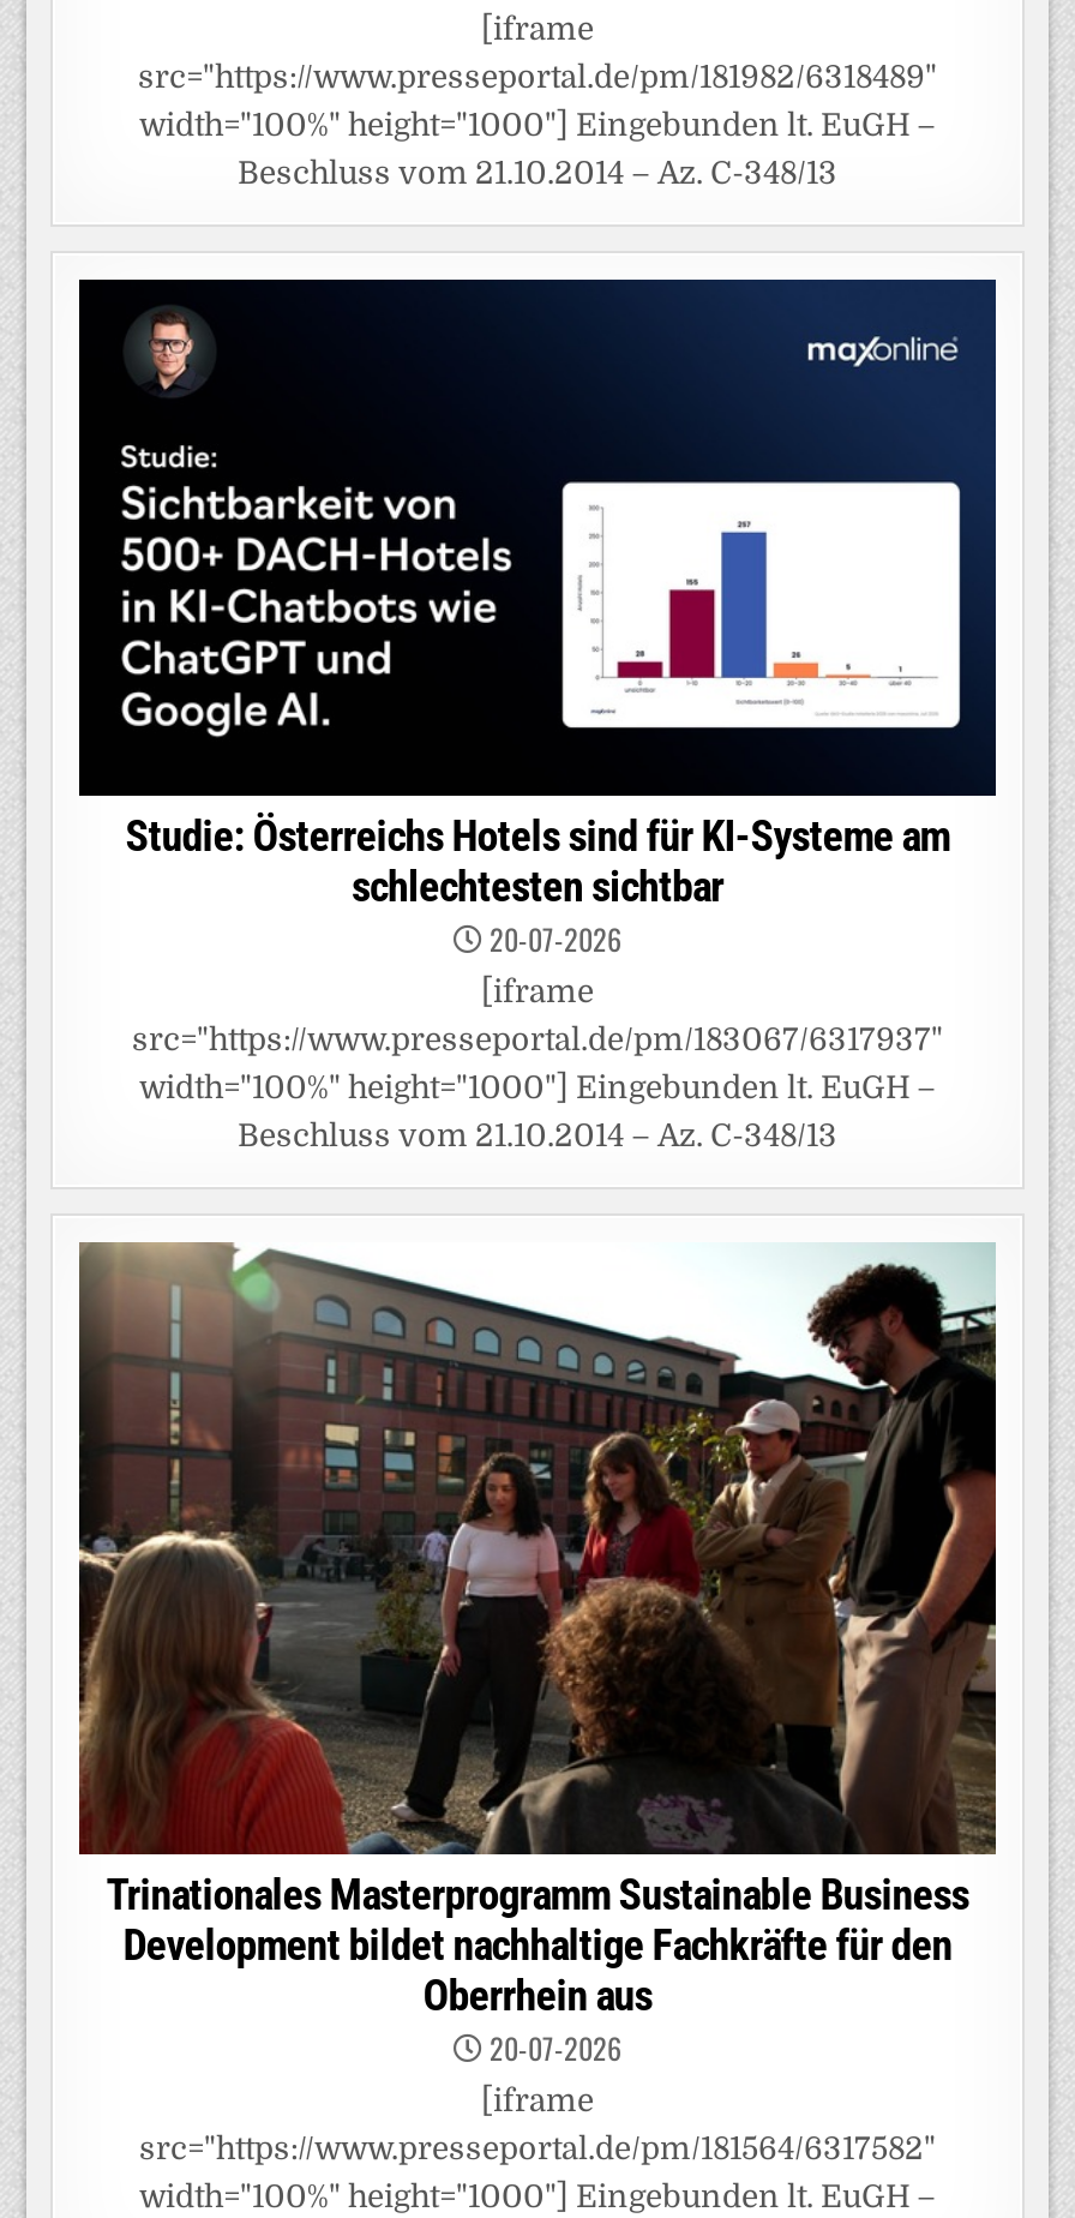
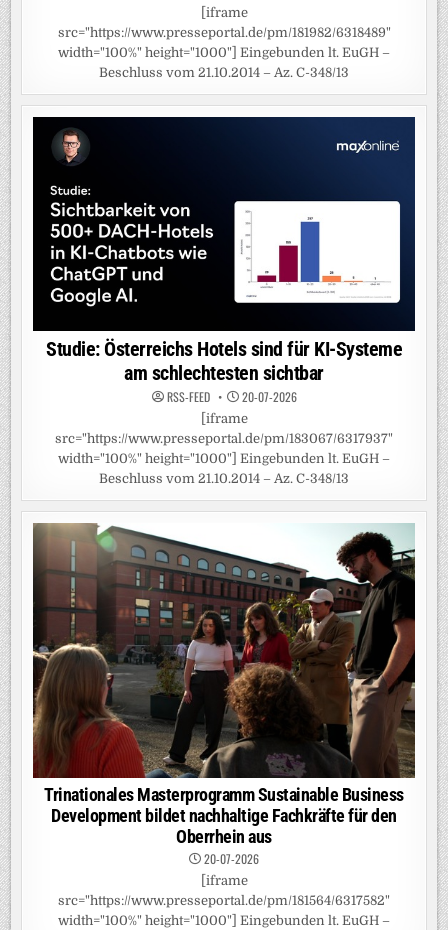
[125,810,950,910] Studie: Österreichs Hotels sind für KI-Systeme am | schlechtesten sichtbar -> [46,337,402,405] Studie: Österreichs Hotels sind für KI-Systeme | am schlechtesten sichtbar | RSS-FEED

